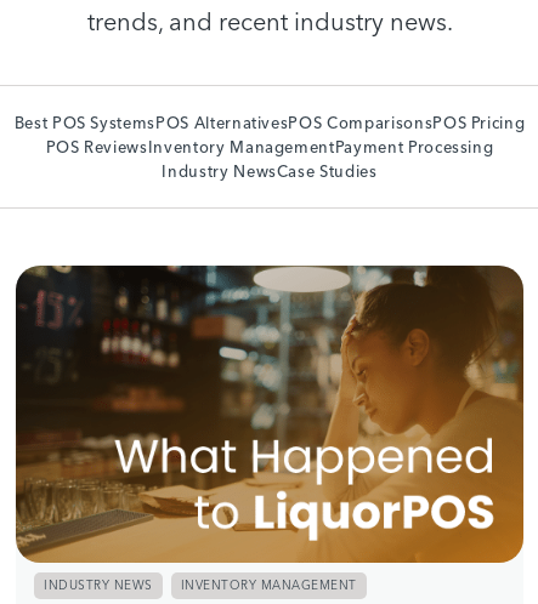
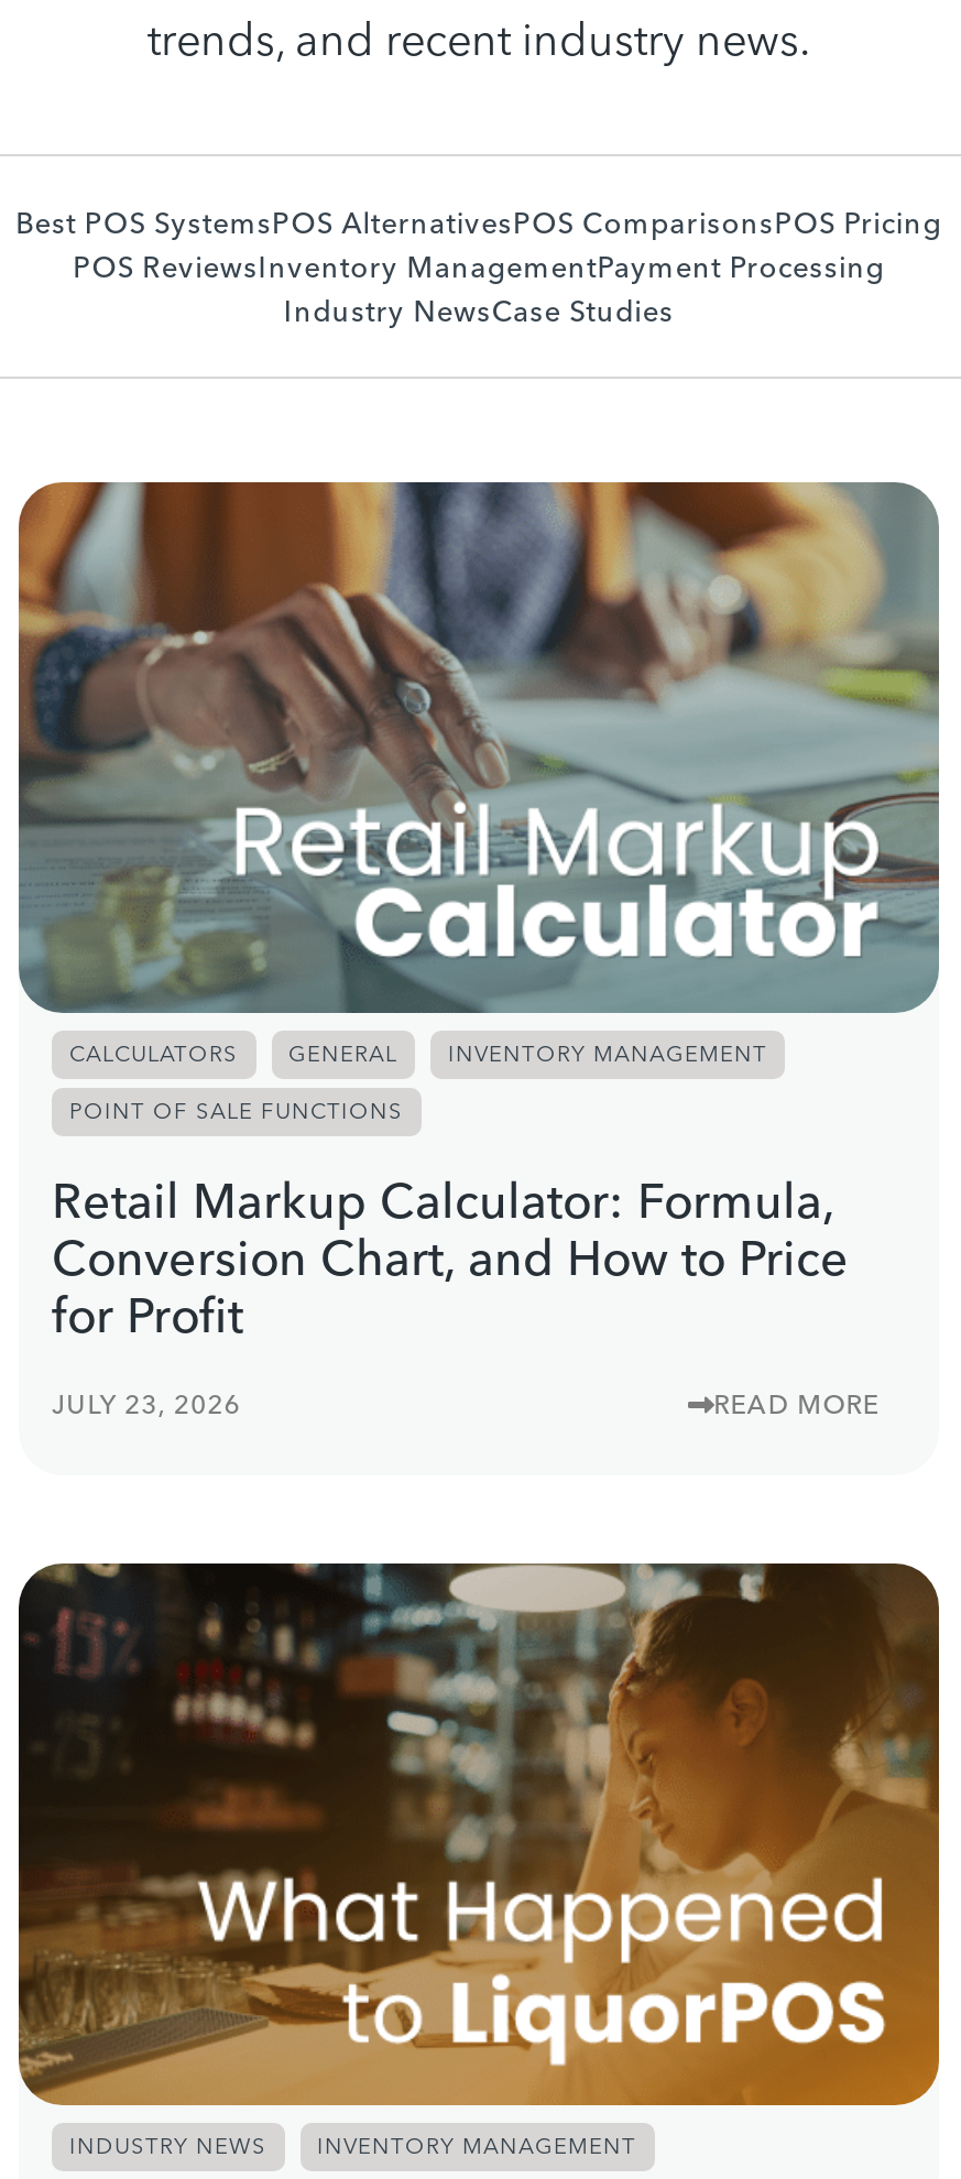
none -> [17,480,941,1421] [image] | CALCULATORS | GENERAL | INVENTORY MANAGEMENT | POINT OF SALE FUNCTIONS | Retail Markup Calculator: Formula, | Conversion Chart, and How to Price | for Profit | JULY 23, 2026 | READ MORE

